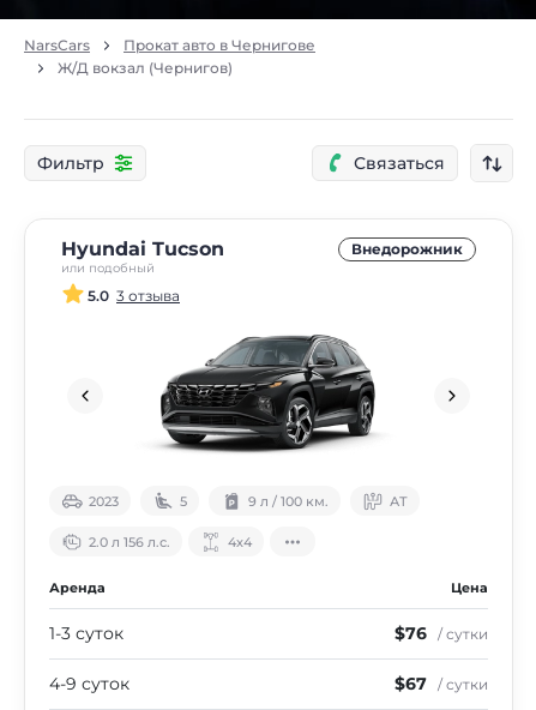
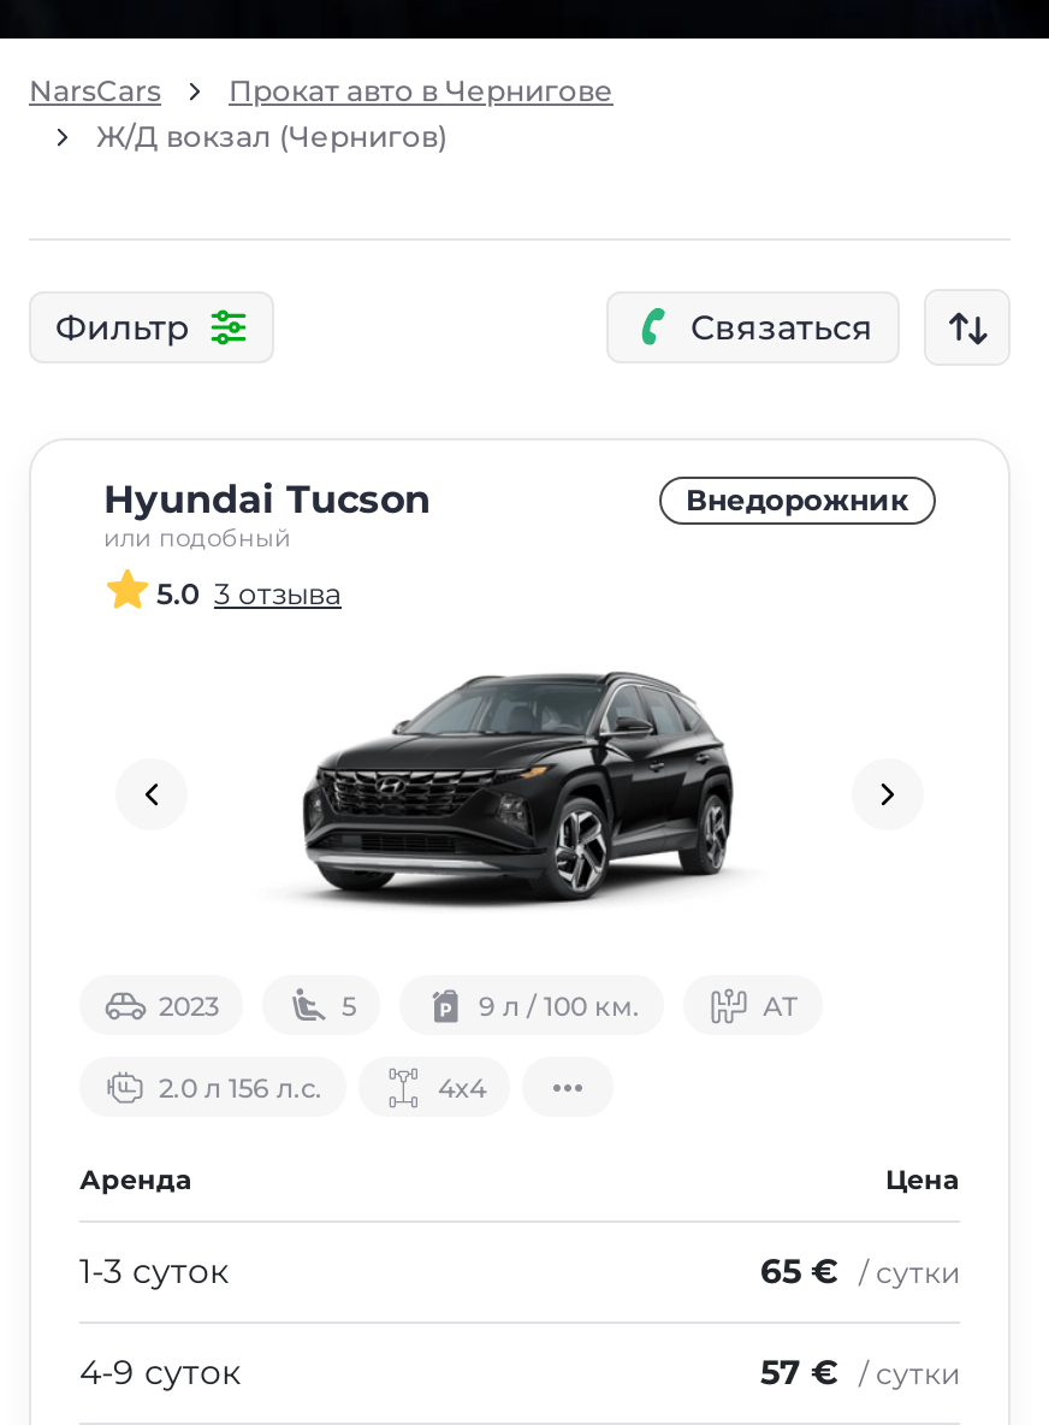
[395,622,488,644] $76 / сутки -> [760,1249,960,1293] 65 € / сутки
[395,673,488,694] $67 / сутки -> [760,1350,960,1394] 57 € / сутки

